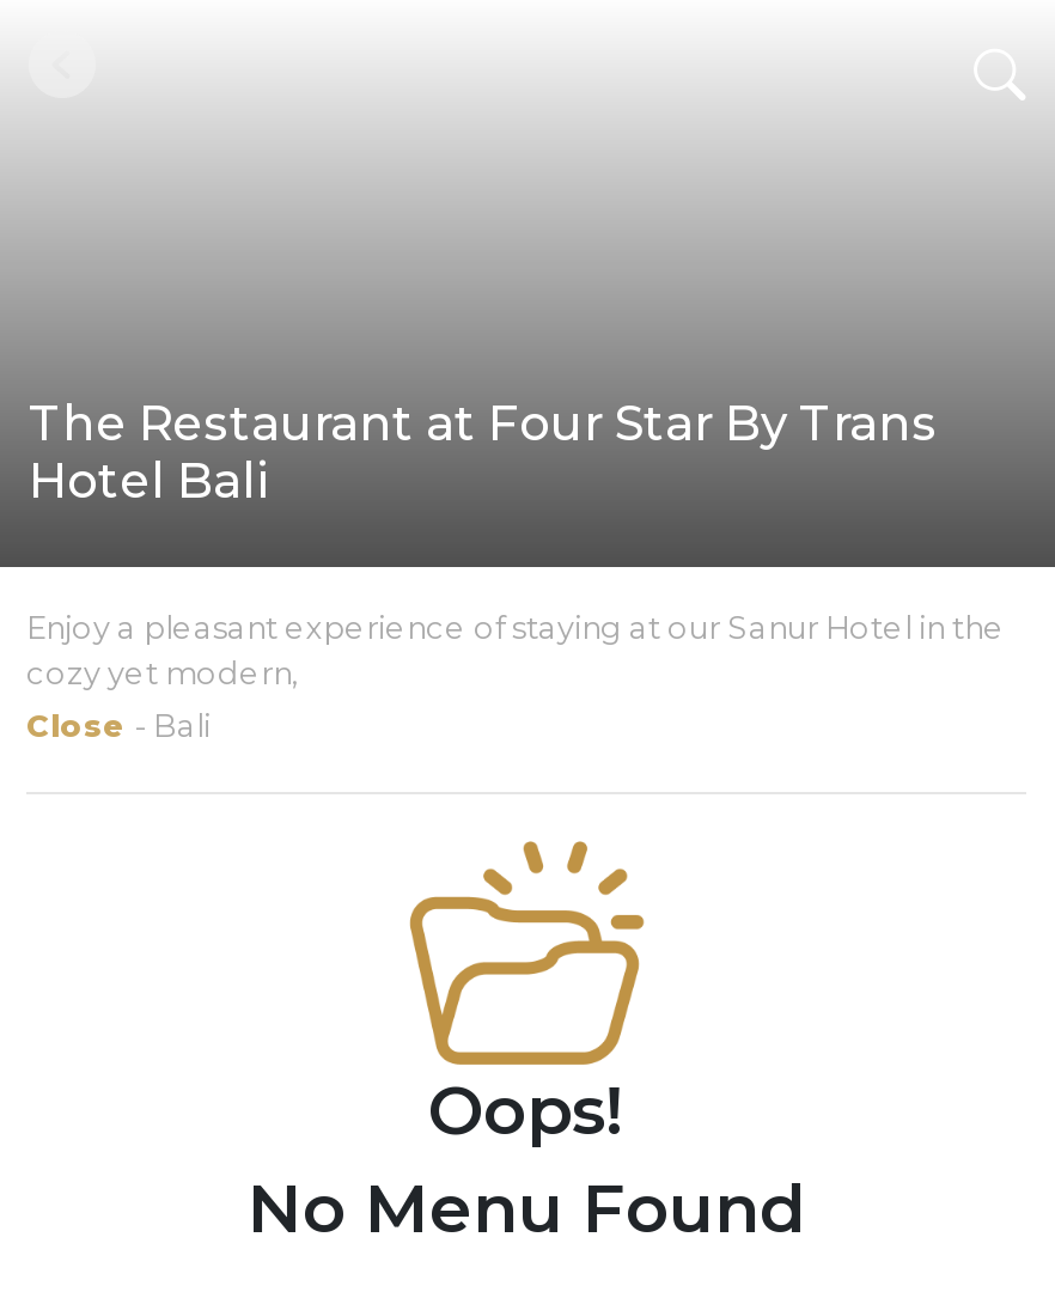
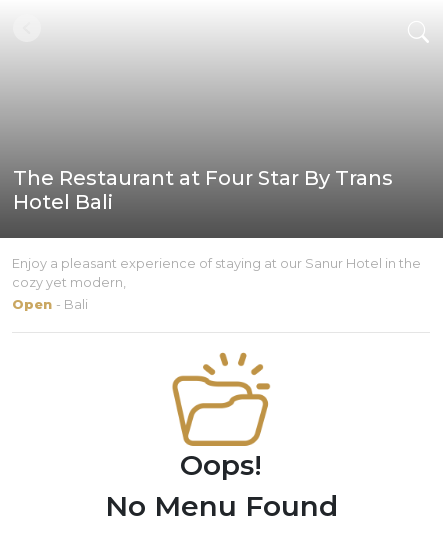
[26,708,211,744] Close - Bali -> [12,297,88,312] Open - Bali

